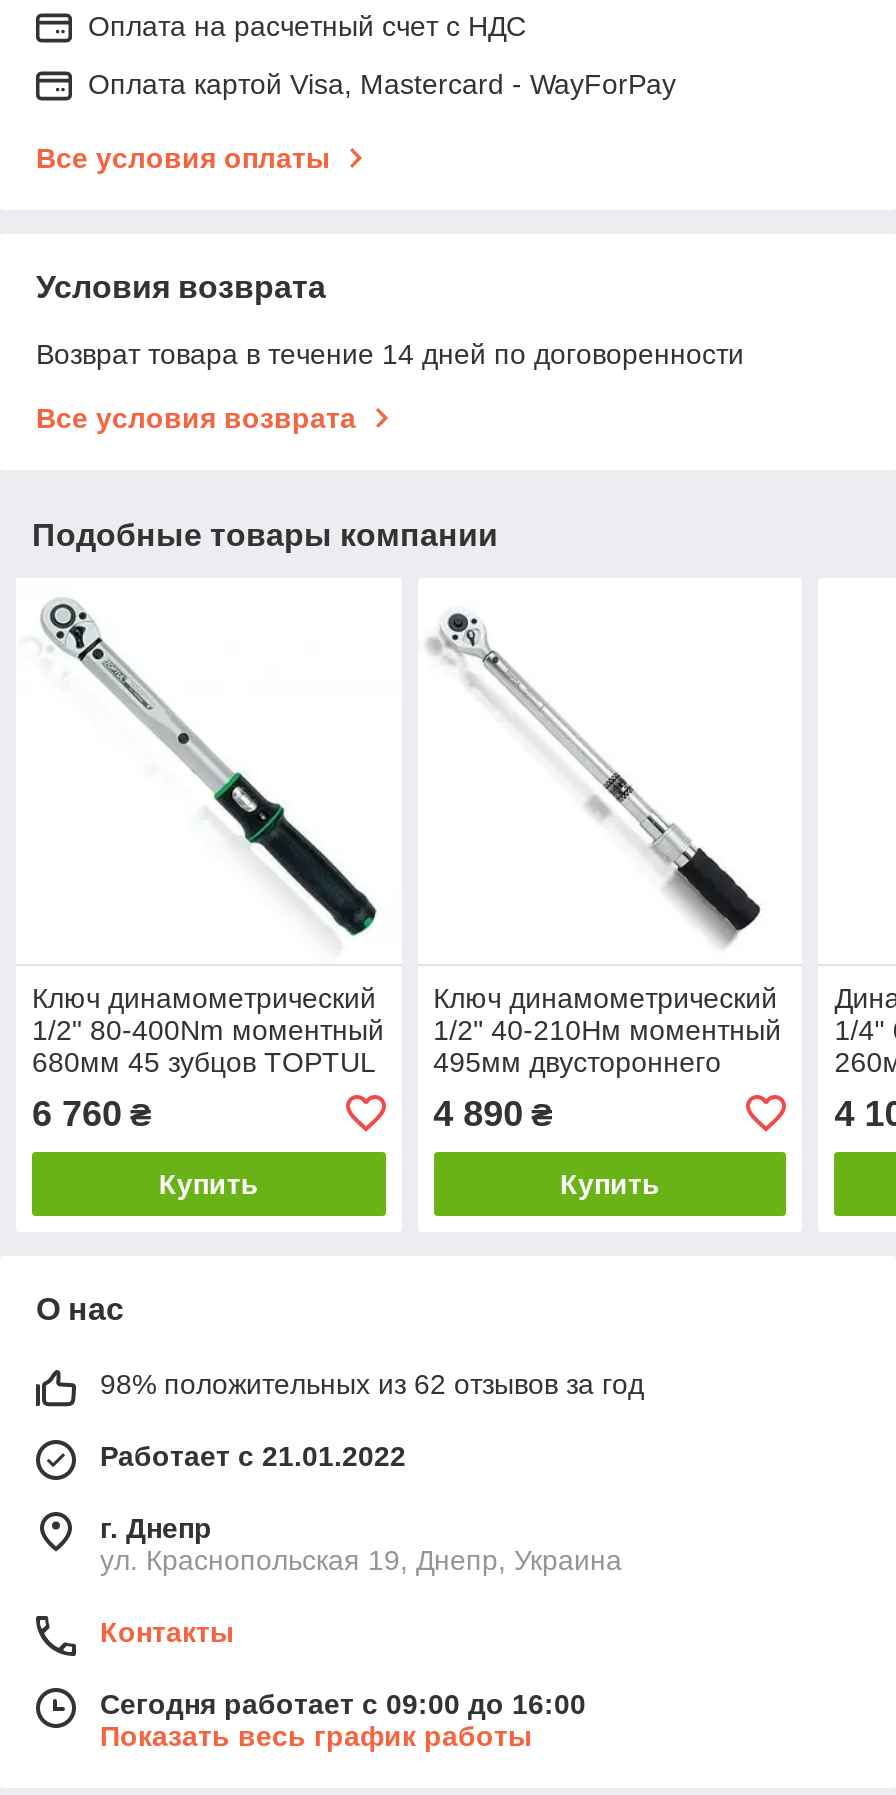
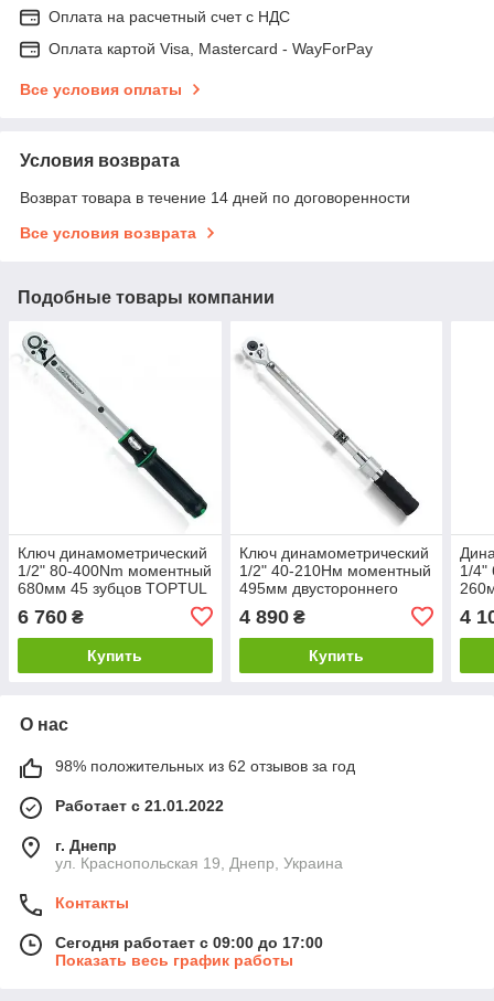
[100,1688,586,1720] Сегодня работает с 09:00 до 16:00 -> [55,933,323,951] Сегодня работает с 09:00 до 17:00

